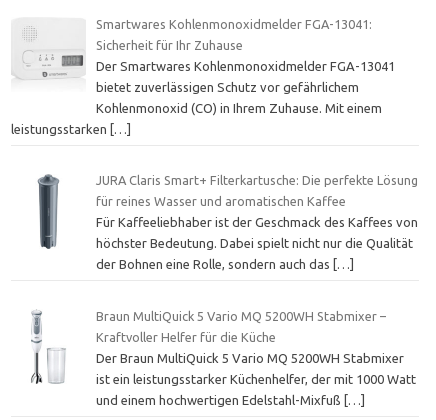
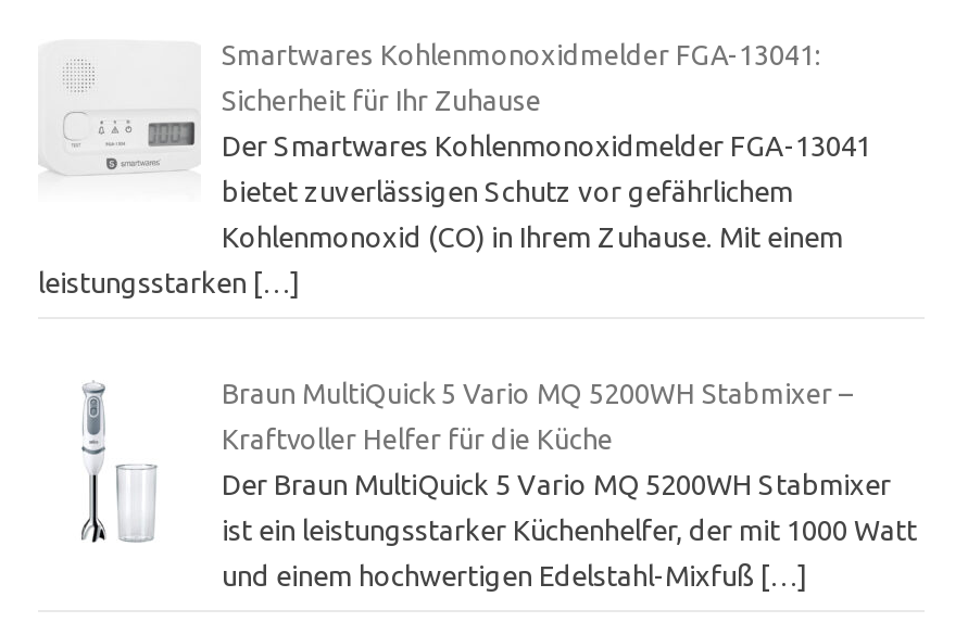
[31,173,417,271] [image] | JURA Claris Smart+ Filterkartusche: Die perfekte Lösung | für reines Wasser und aromatischen Kaffee | Für Kaffeeliebhaber ist der Geschmack des Kaffees von | höchster Bedeutung. Dabei spielt nicht nur die Qualität | der Bohnen eine Rolle, sondern auch das […] -> none

